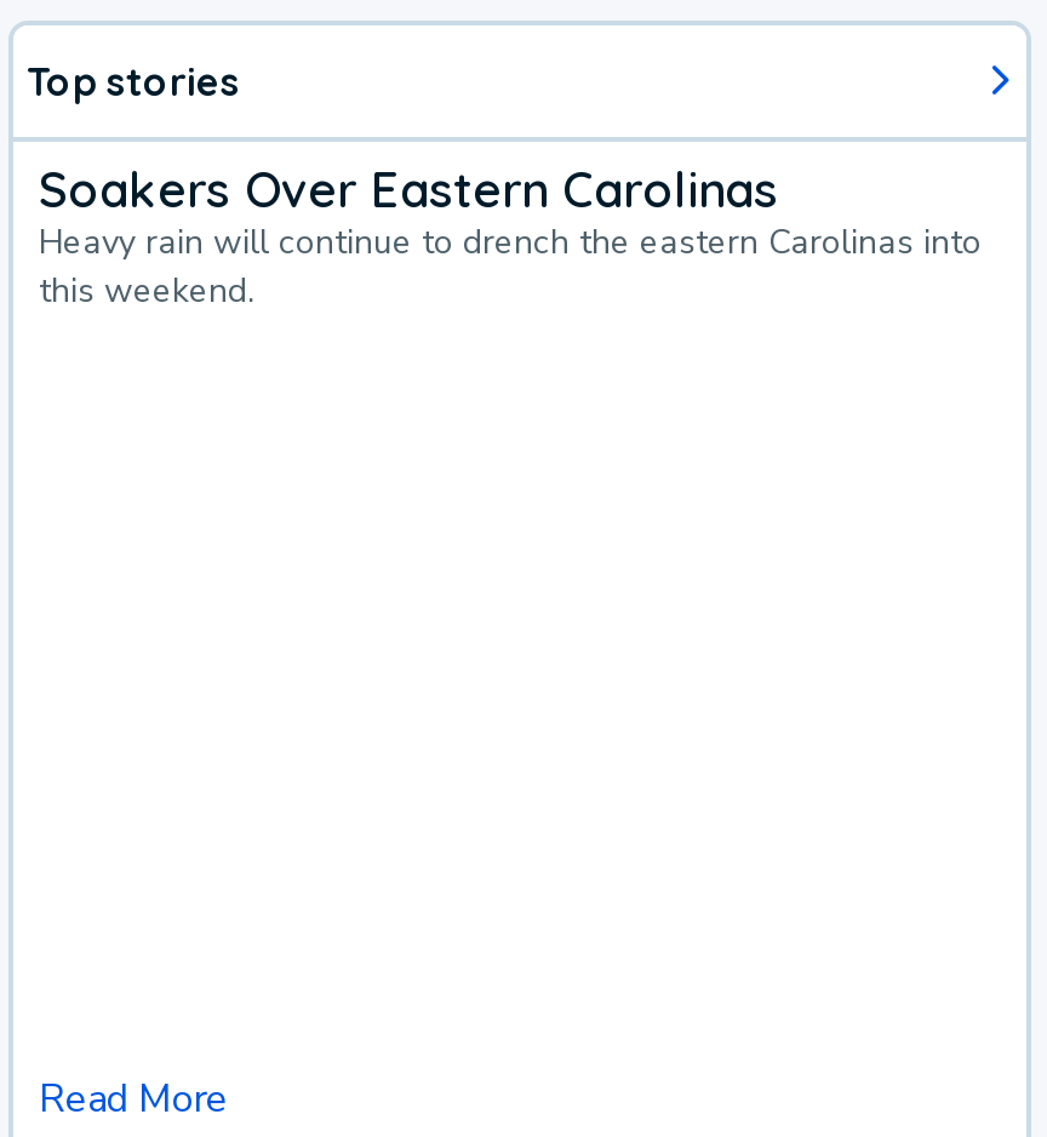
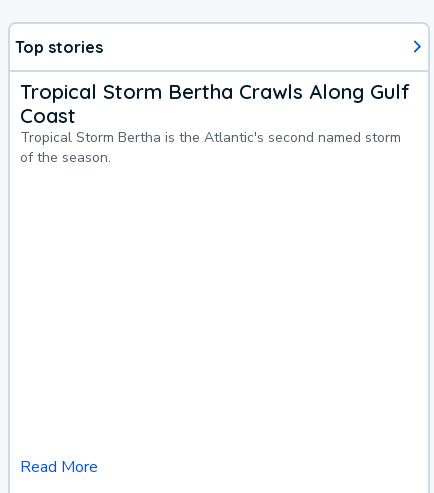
[39,158,981,313] Soakers Over Eastern Carolinas | Heavy rain will continue to drench the eastern Carolinas into | this weekend. -> [20,79,410,167] Tropical Storm Bertha Crawls Along Gulf | Coast | Tropical Storm Bertha is the Atlantic's second named storm | of the season.

